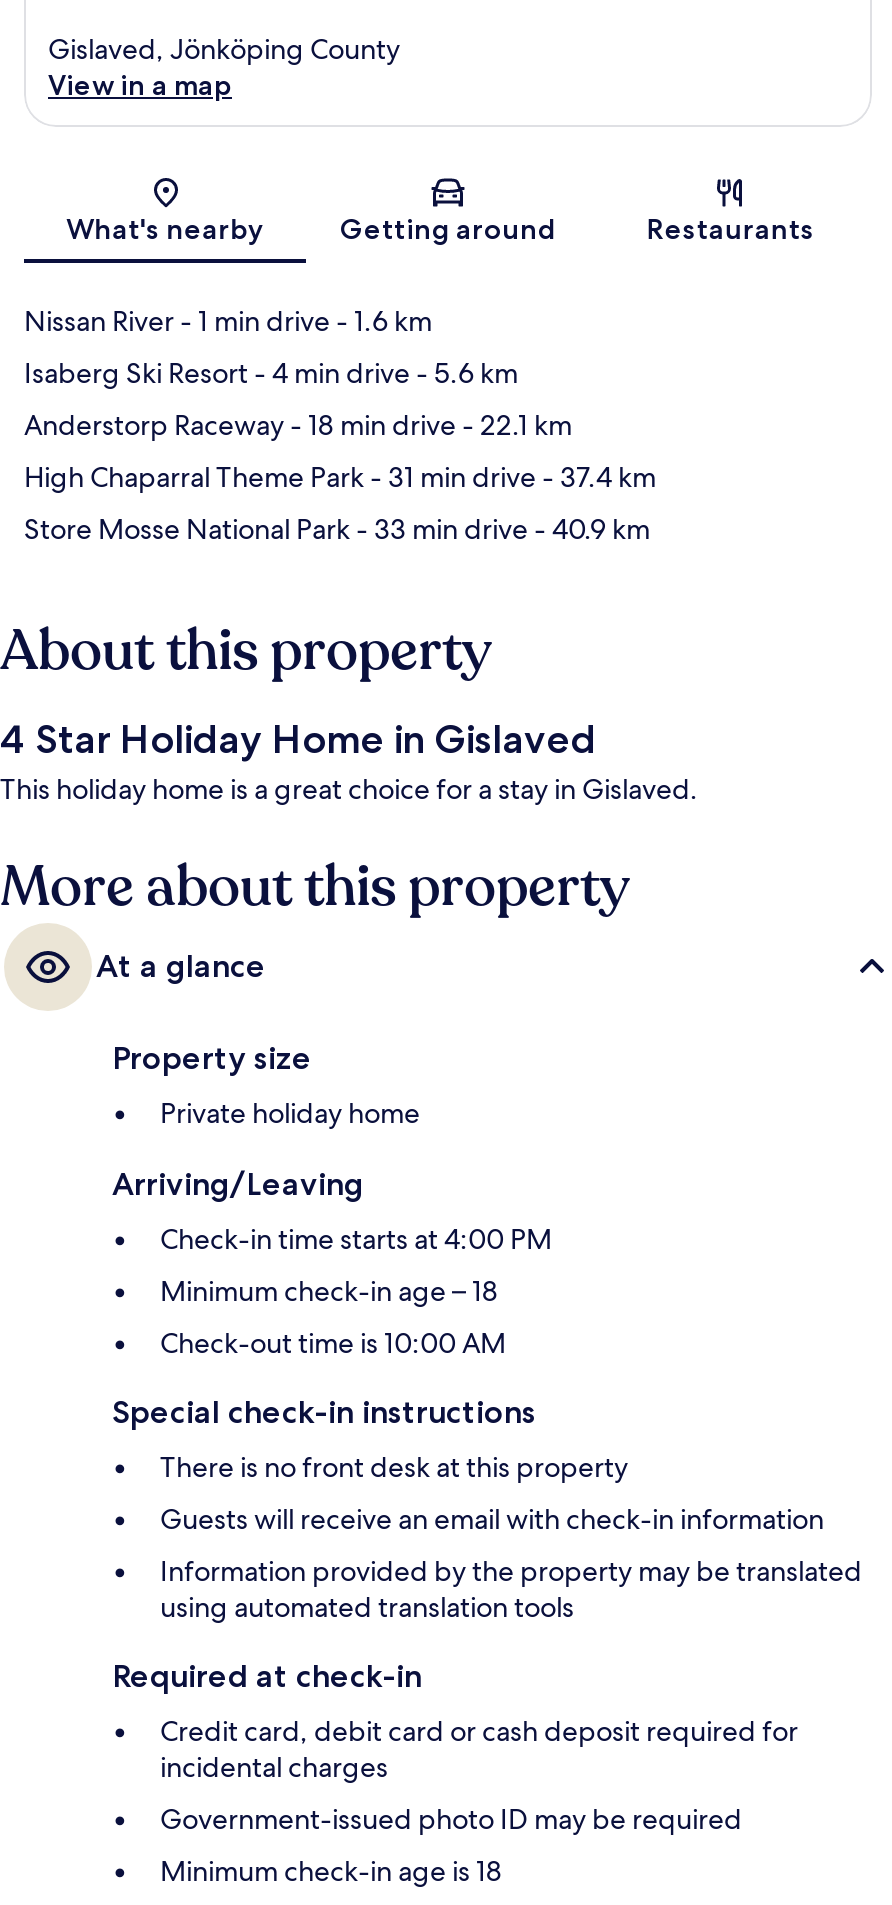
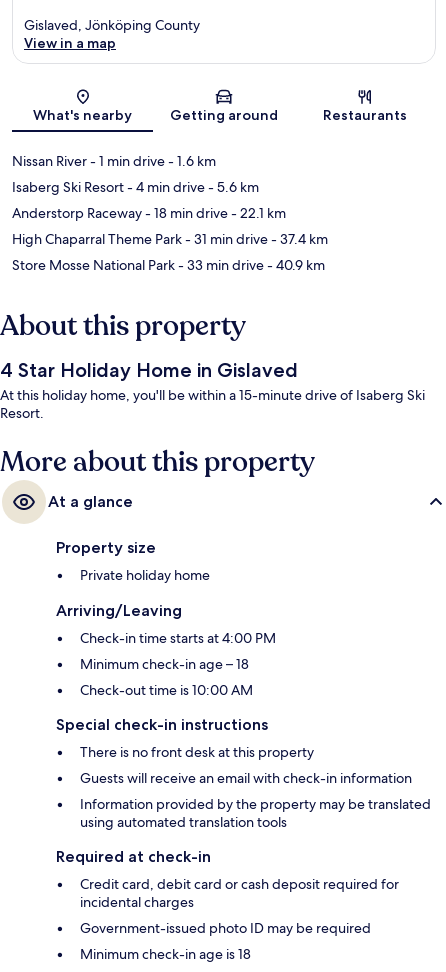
[0,772,698,808] This holiday home is a great choice for a stay in Gislaved. -> [0,386,425,422] At this holiday home, you'll be within a 15-minute drive of Isaberg Ski | Resort.

